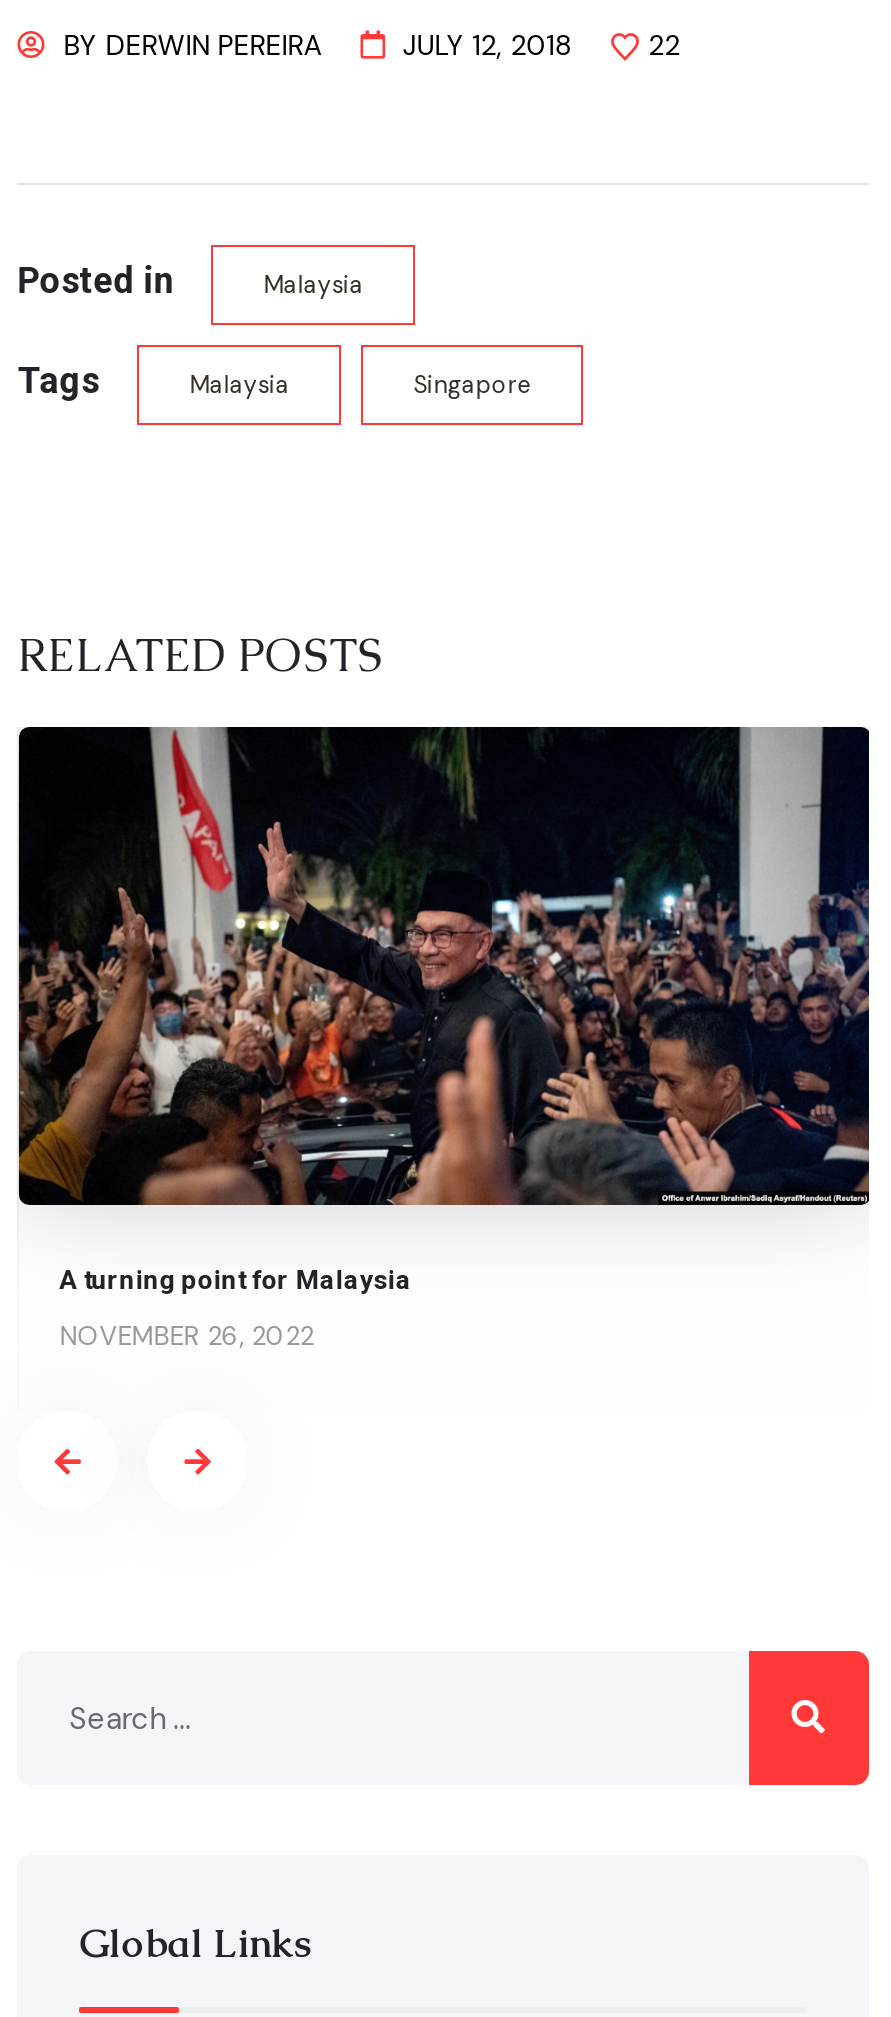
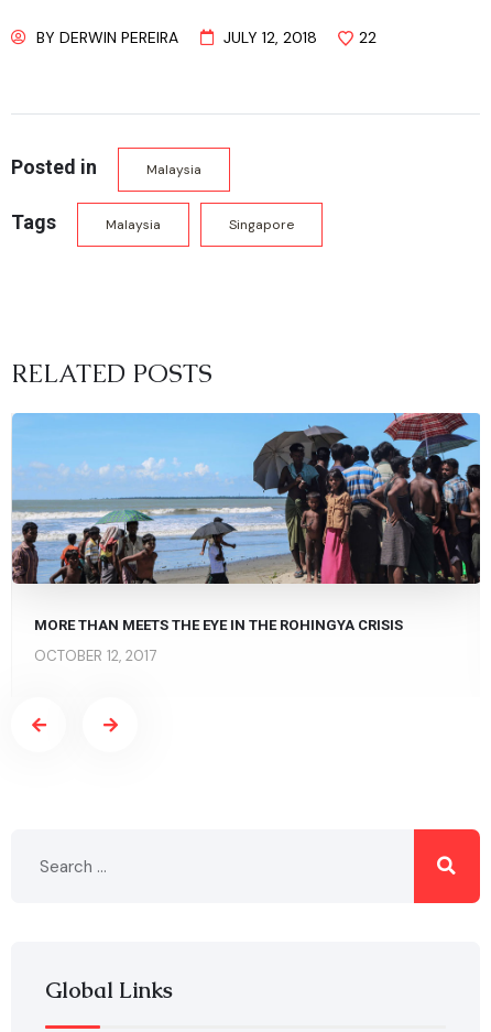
[17,725,871,1295] [image] | A turning point for Malaysia -> [11,412,481,634] [image] | MORE THAN MEETS THE EYE IN THE ROHINGYA CRISIS
[59,1319,313,1353] NOVEMBER 26, 2022 -> [34,647,157,666] OCTOBER 12, 2017

